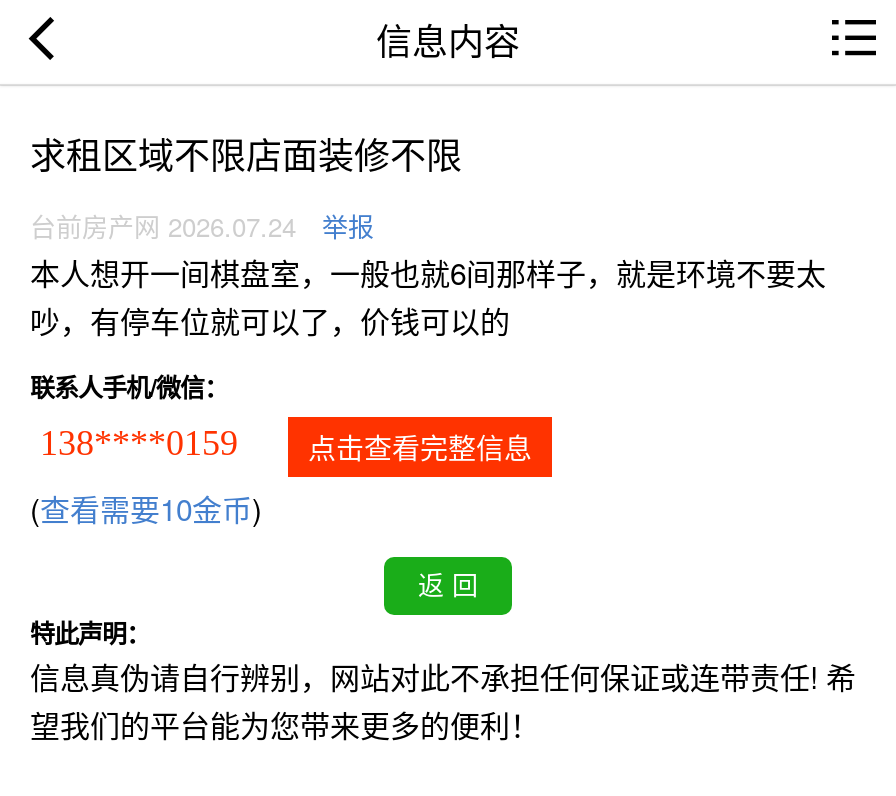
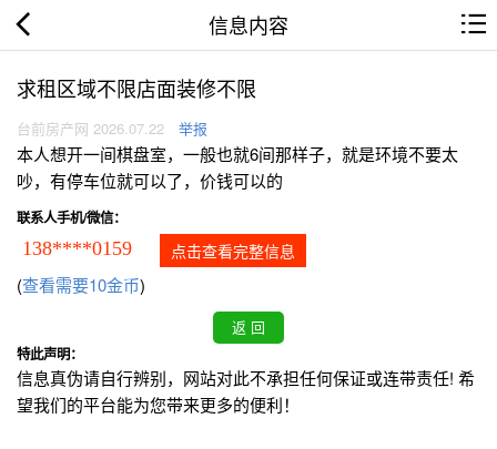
[30,207,374,245] 台前房产网 2026.07.24 举报 -> [17,118,207,139] 台前房产网 2026.07.22 举报

